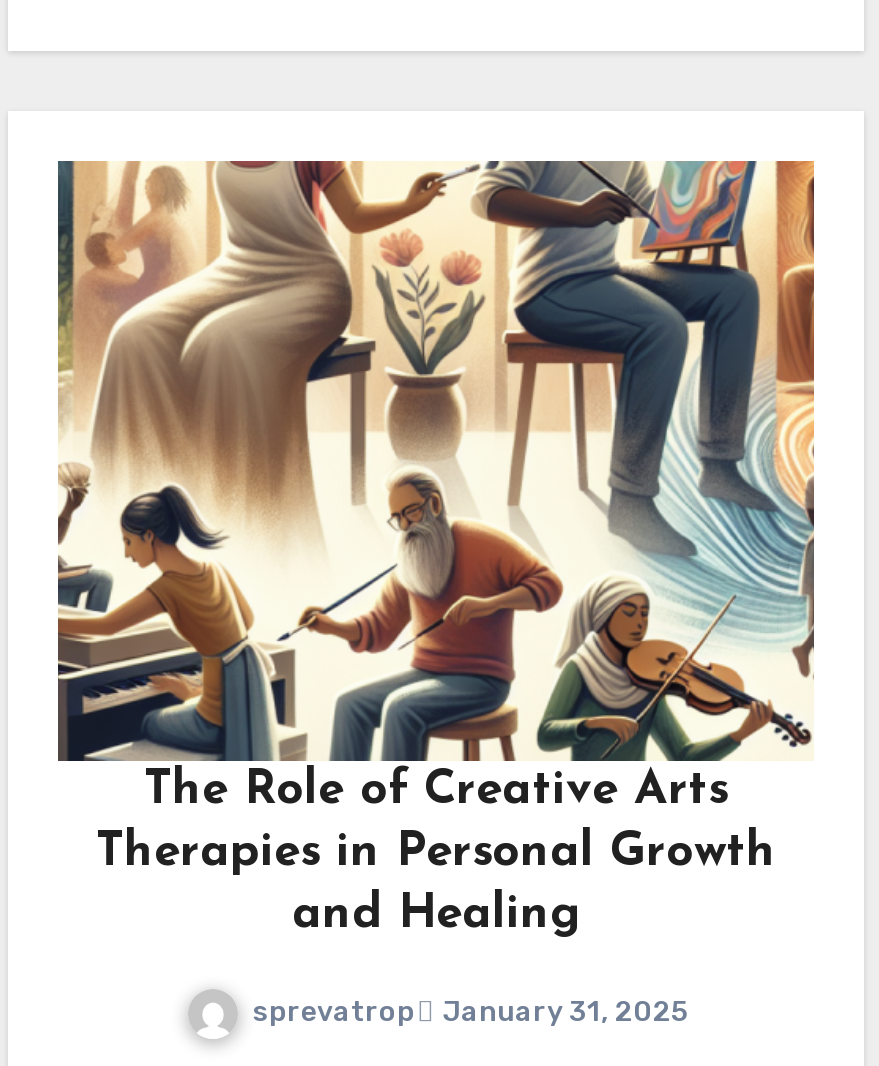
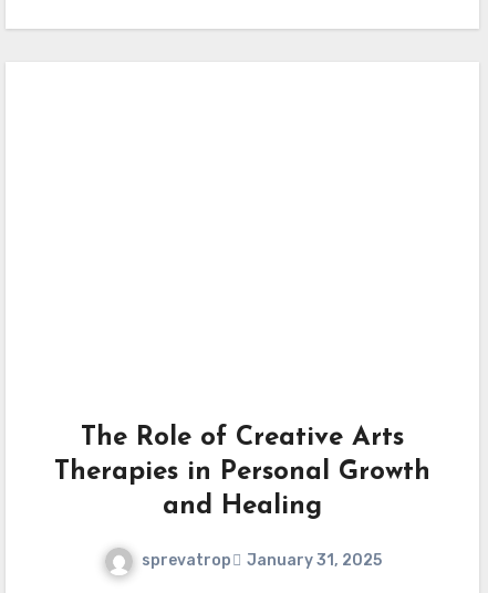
[56,159,816,763] [image] -> none

